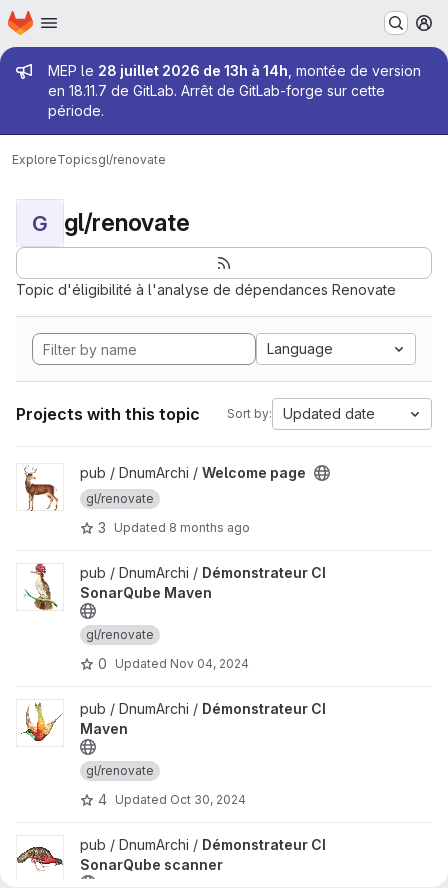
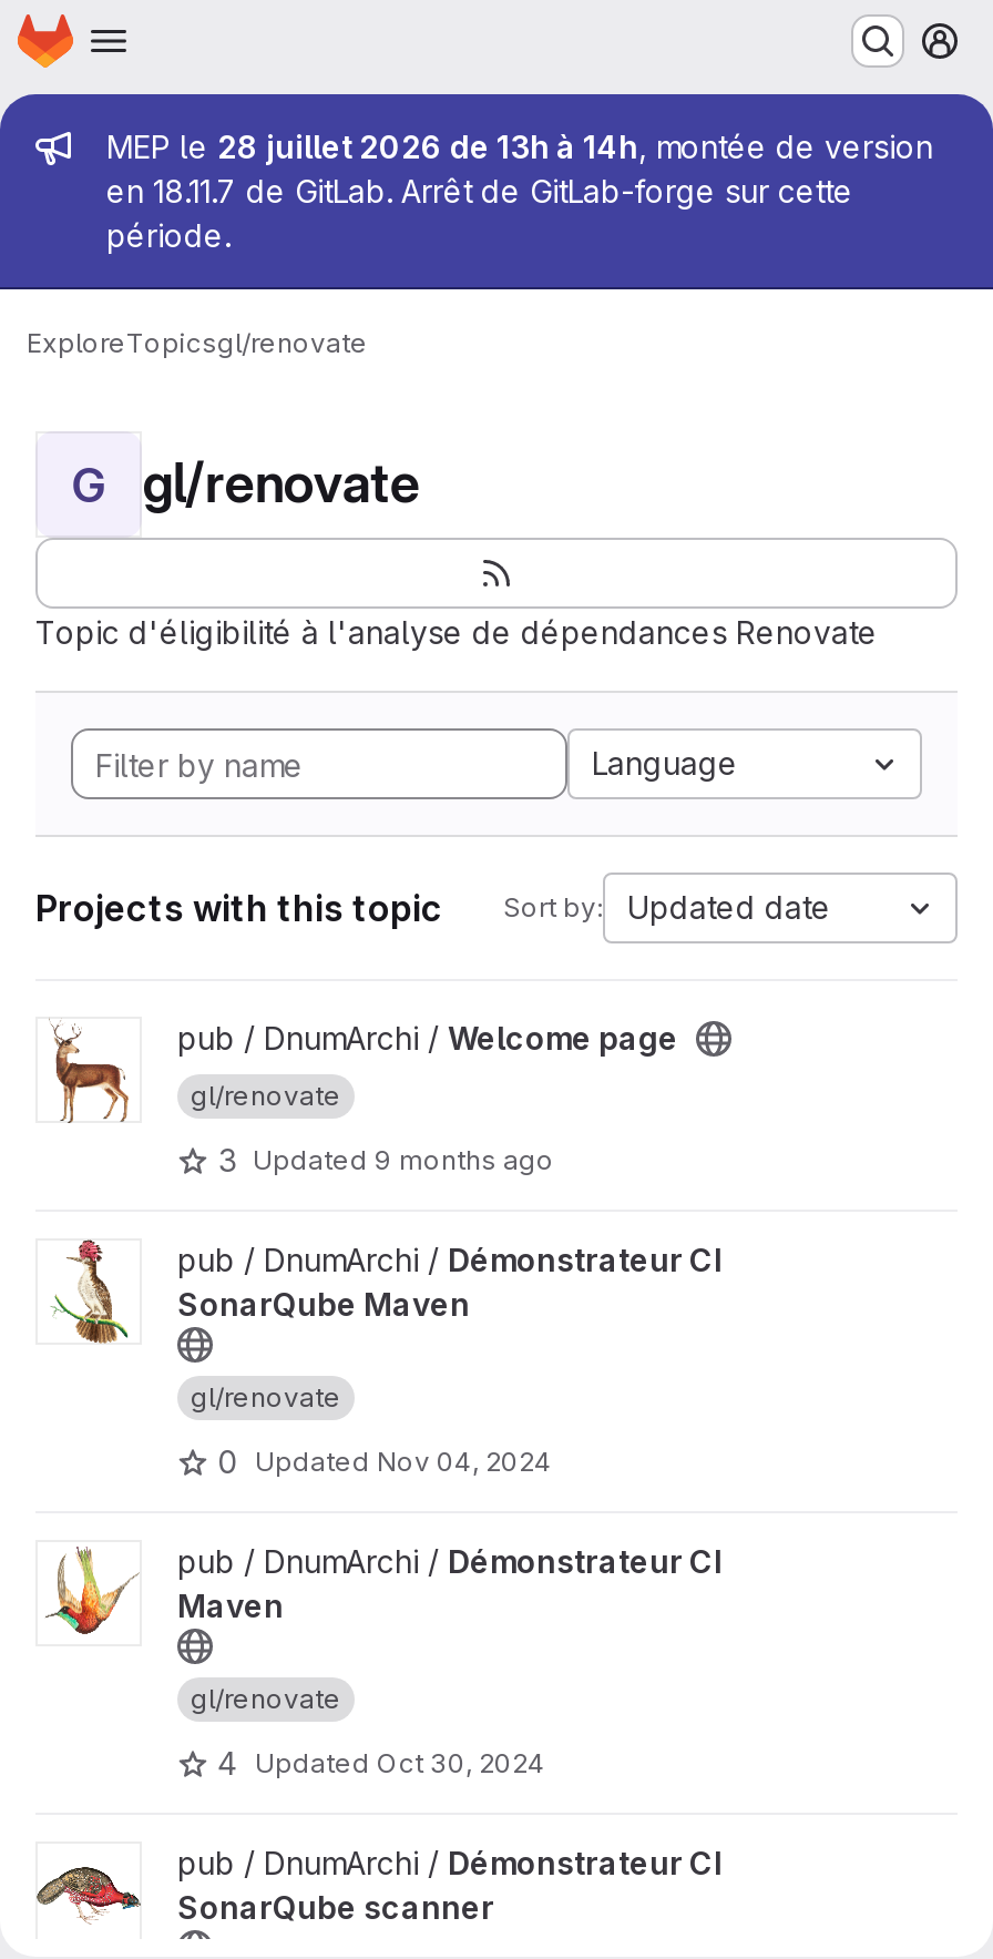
[98,519,250,536] 3 Updated 8 months ago -> [217,1141,554,1179] 3 Updated 9 months ago

